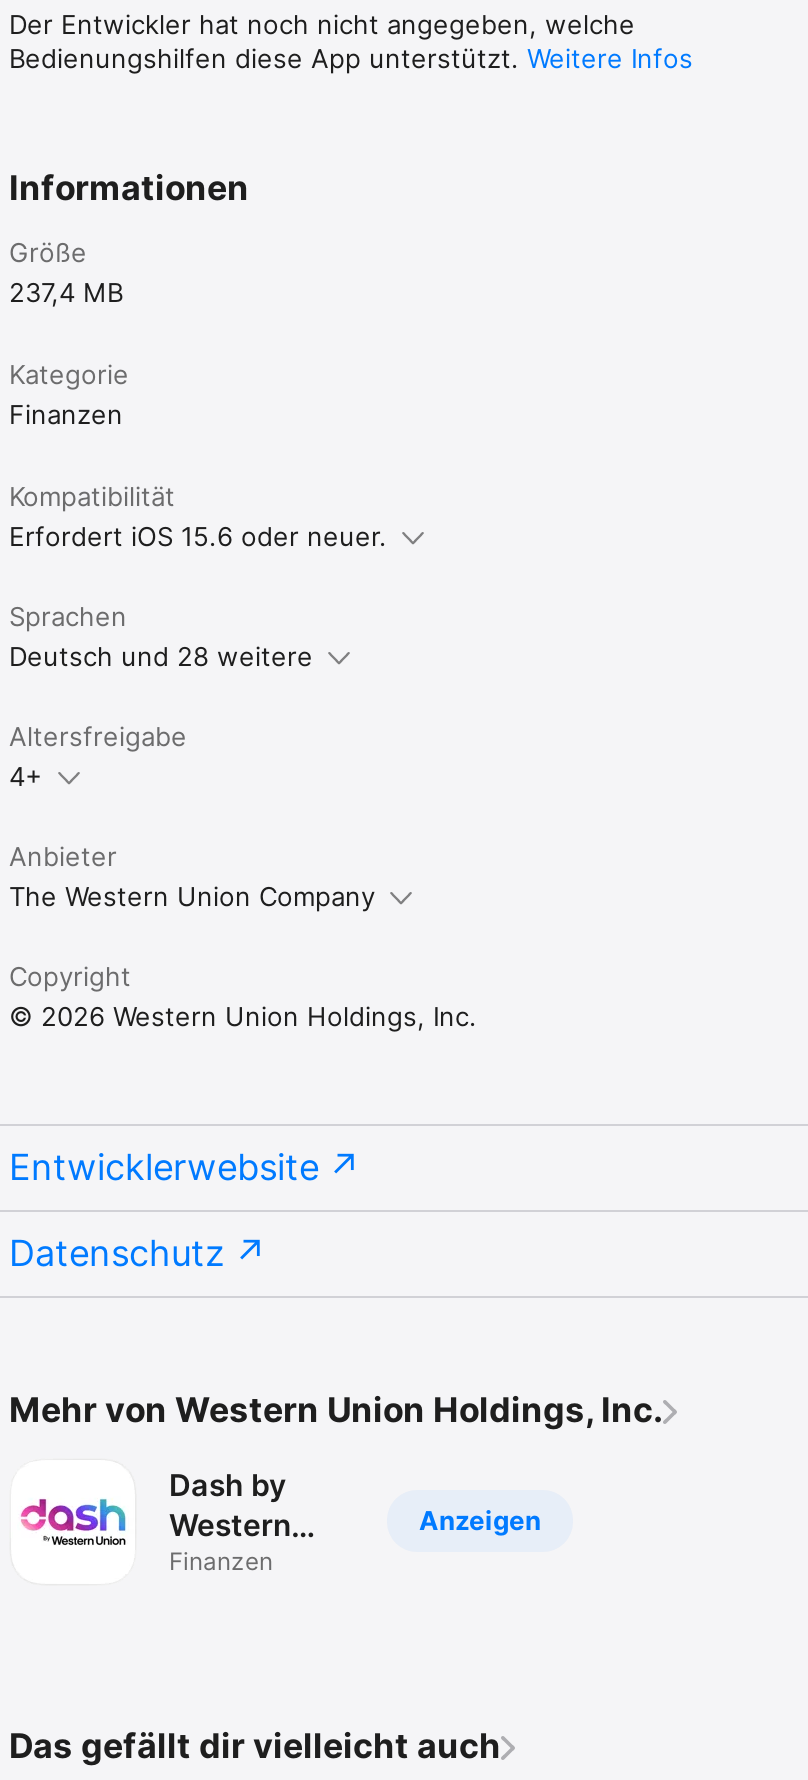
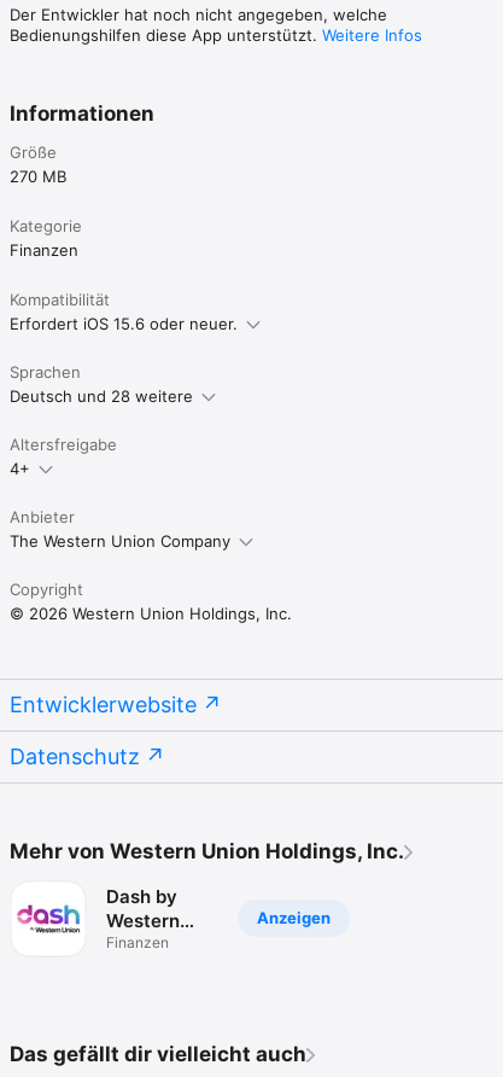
[9,276,123,308] 237,4 MB -> [10,166,66,186] 270 MB

